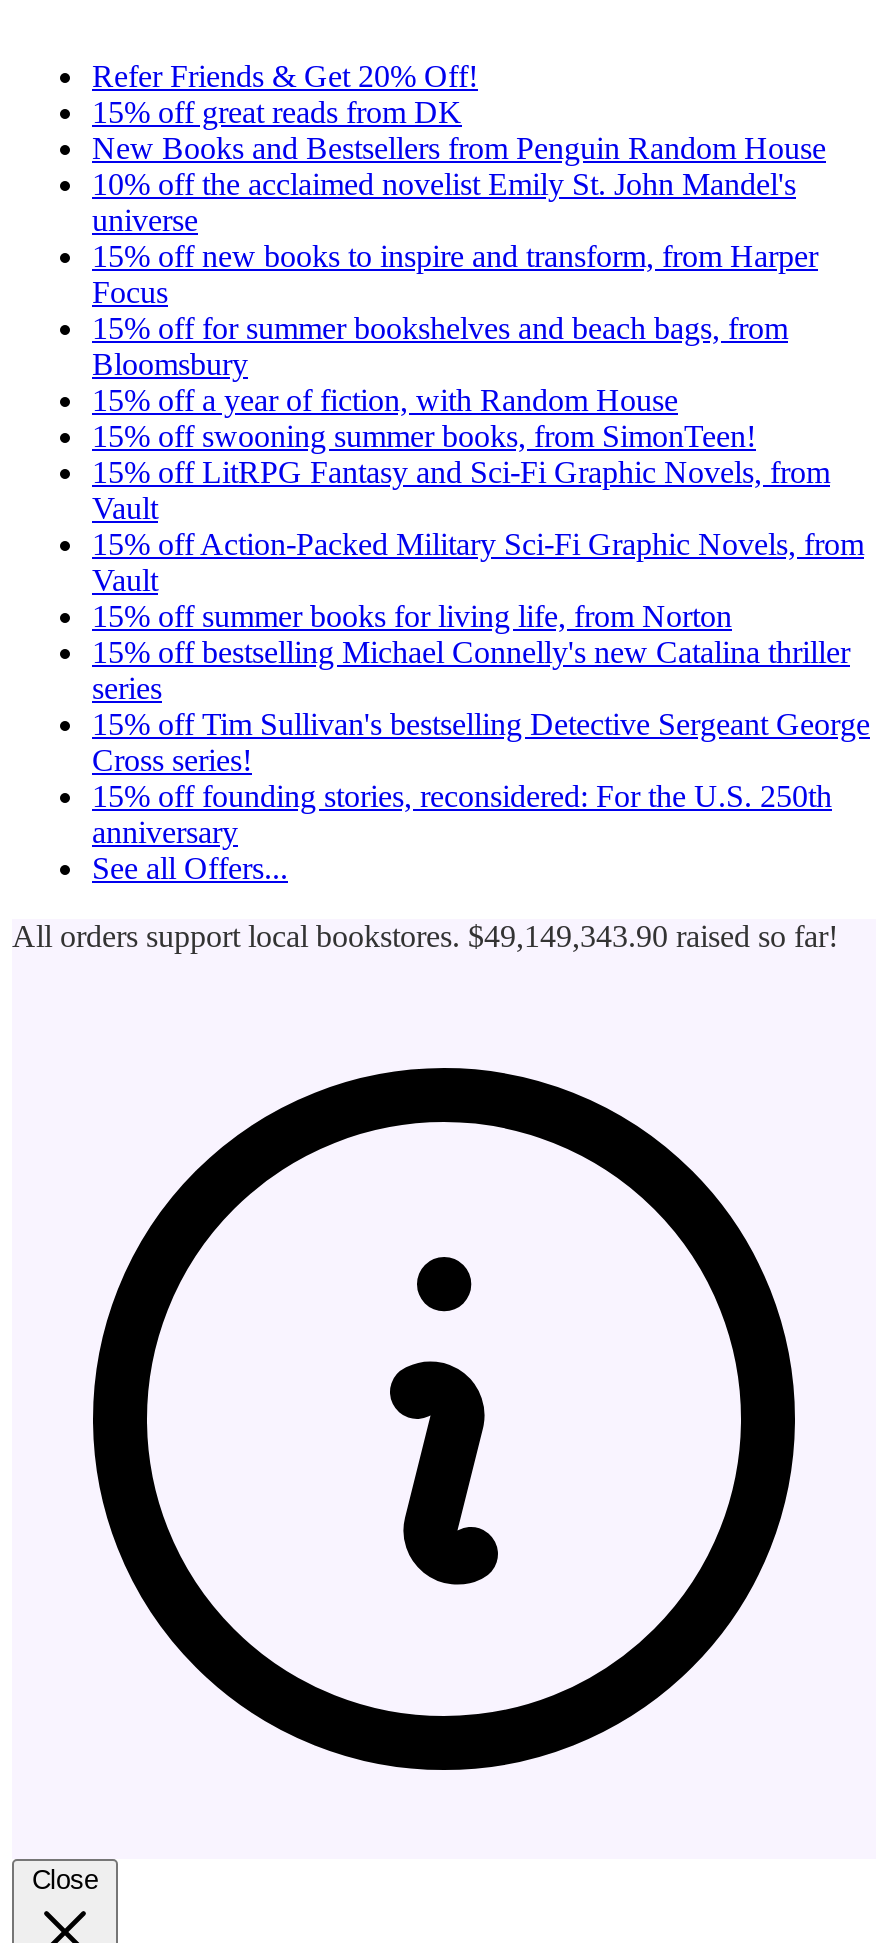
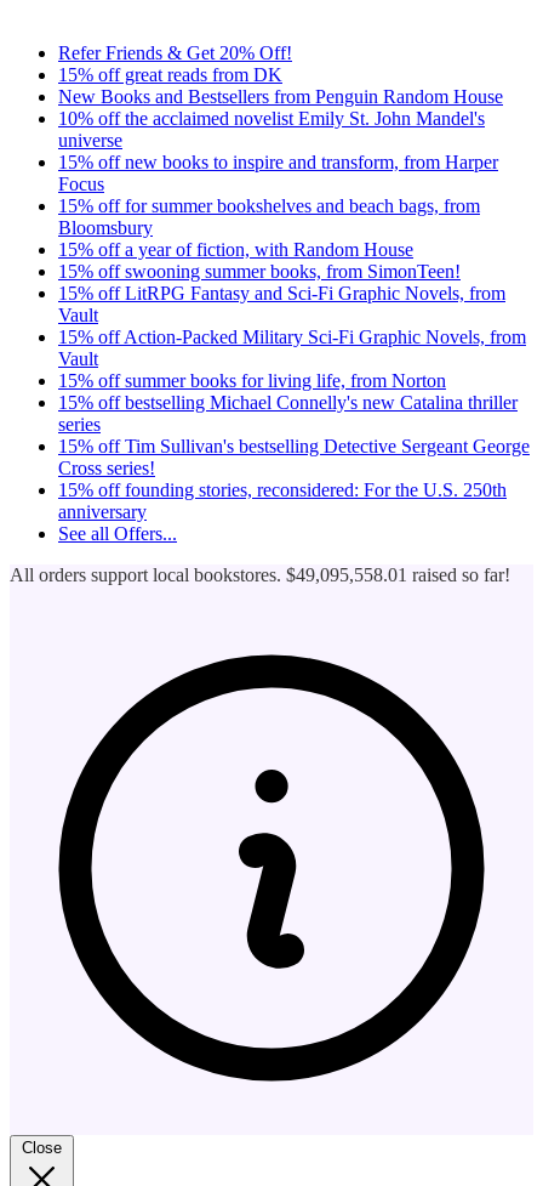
[12,919,838,953] All orders support local bookstores. $49,149,343.90 raised so far! -> [10,564,510,585] All orders support local bookstores. $49,095,558.01 raised so far!

